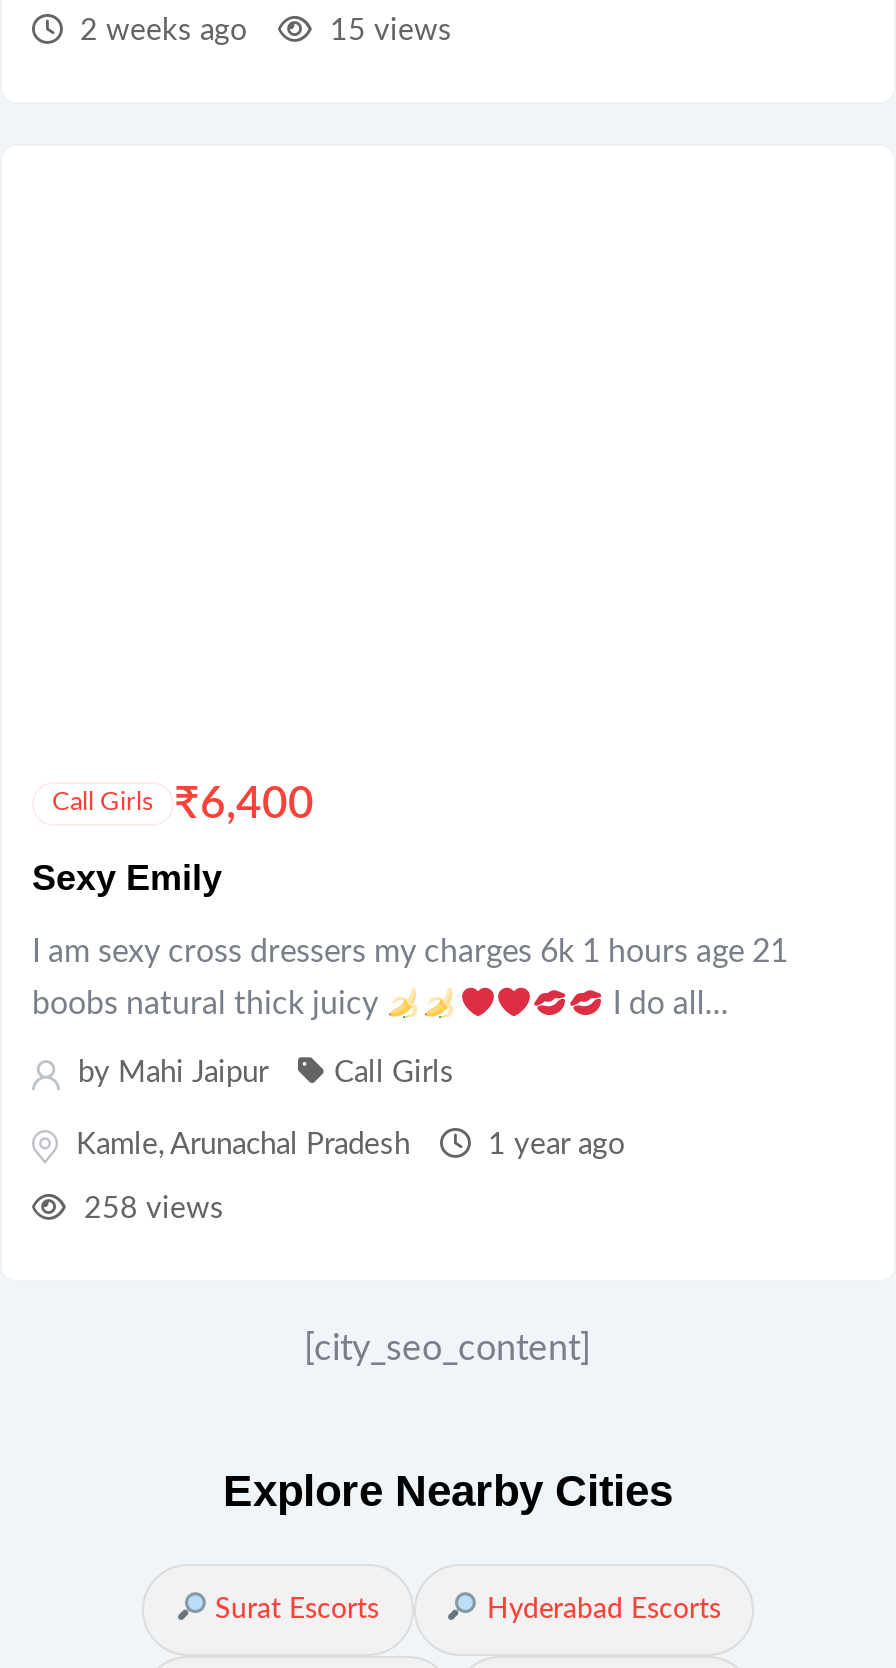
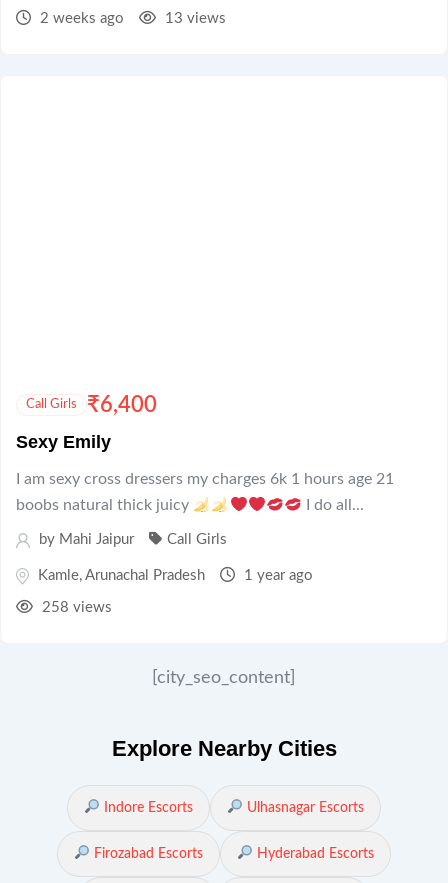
[322,16,452,46] 15 views -> [161,11,226,26] 13 views
[207,1596,379,1624] Surat Escorts -> [90,801,364,861] Indore Escorts | Ulhasnagar Escorts | Firozabad Escorts

